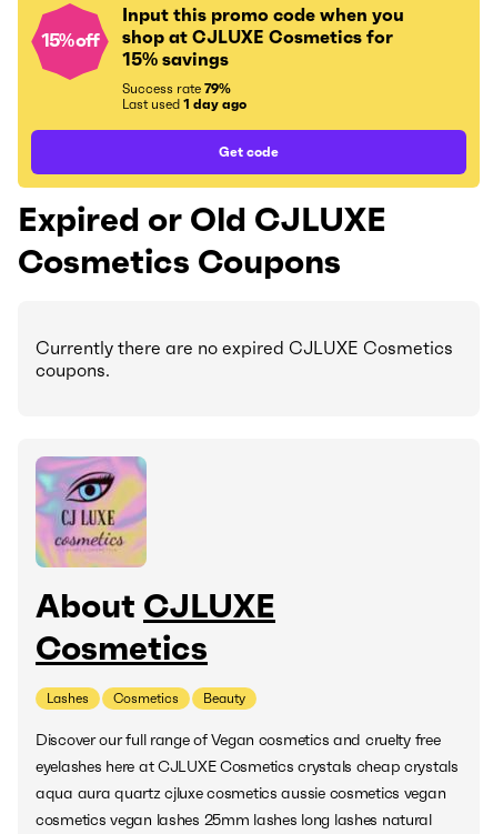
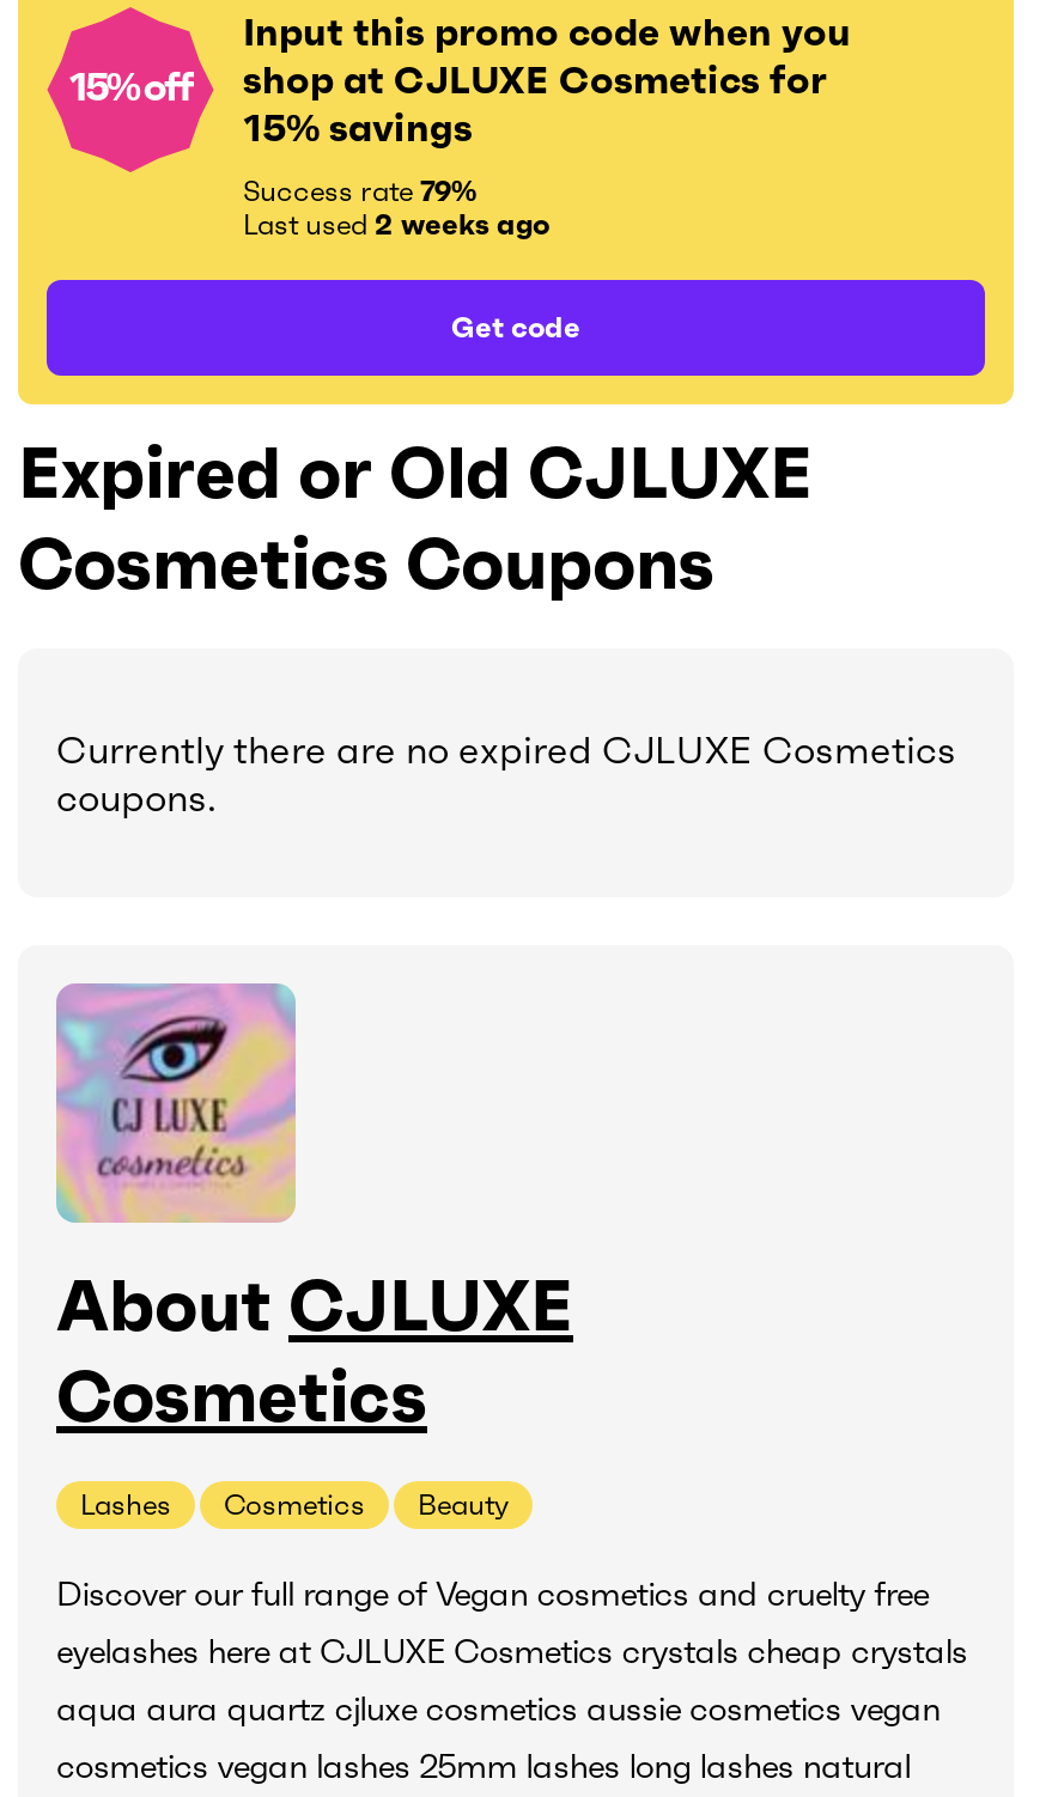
[122,96,247,112] Last used 1 day ago -> [243,206,549,242] Last used 2 weeks ago

